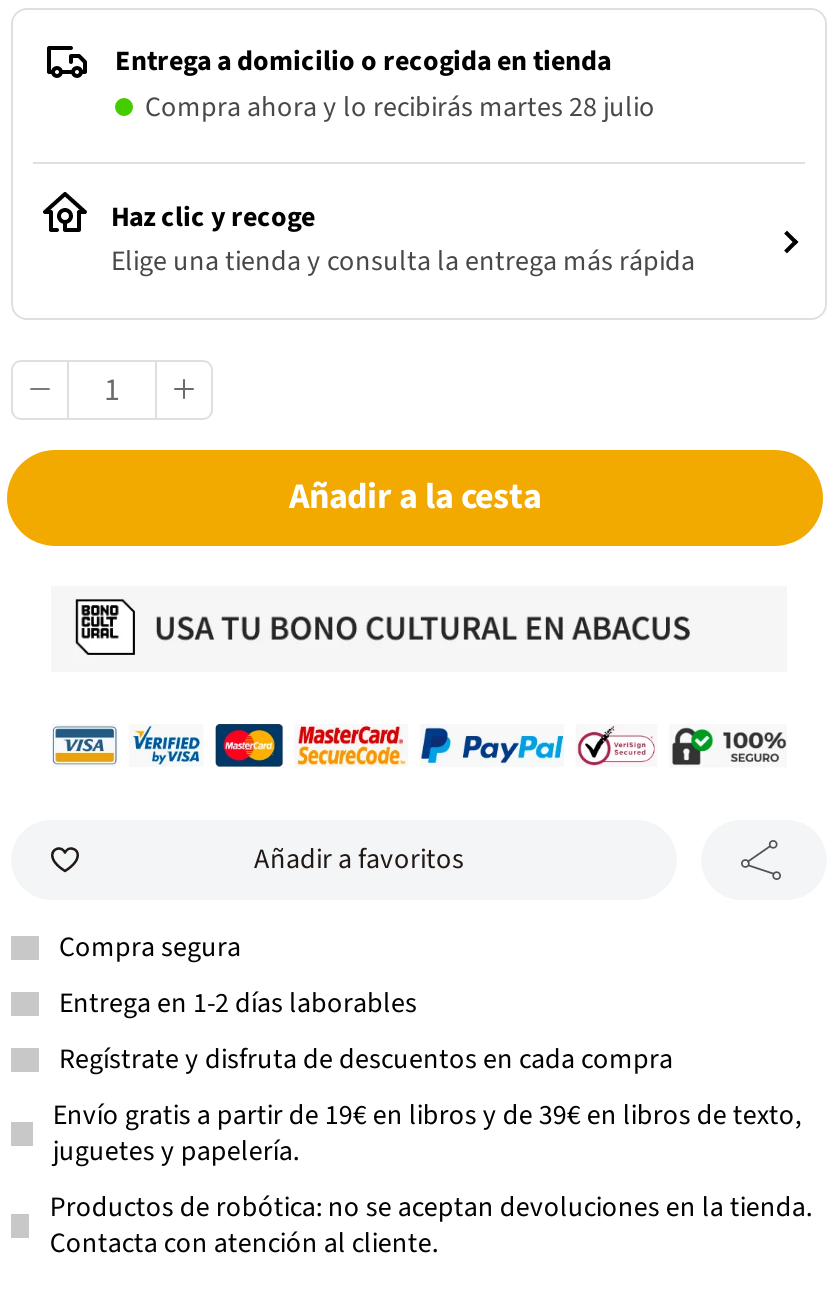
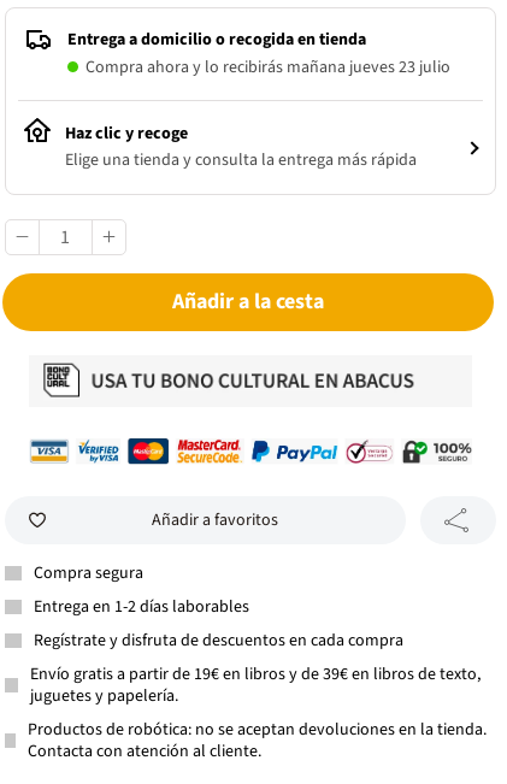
[145,88,655,128] Compra ahora y lo recibirás martes 28 julio -> [86,55,450,79] Compra ahora y lo recibirás mañana jueves 23 julio

